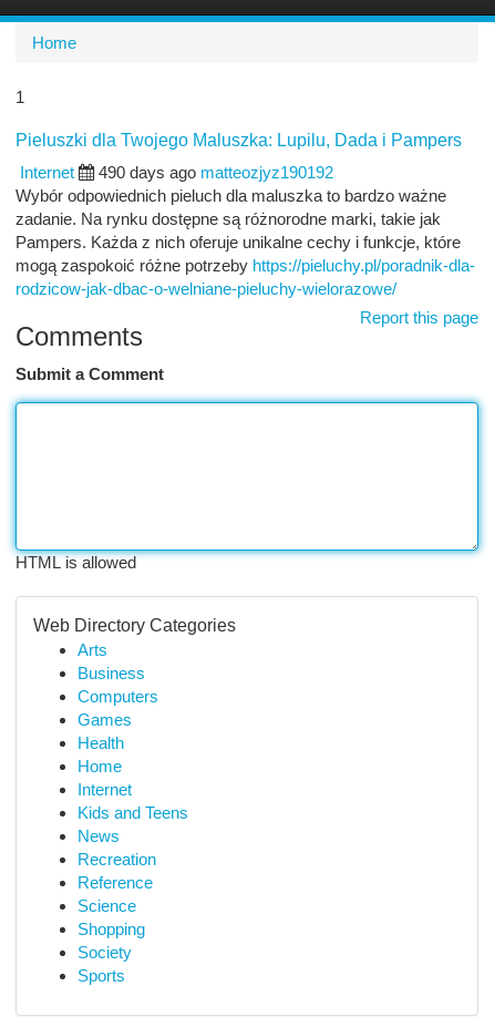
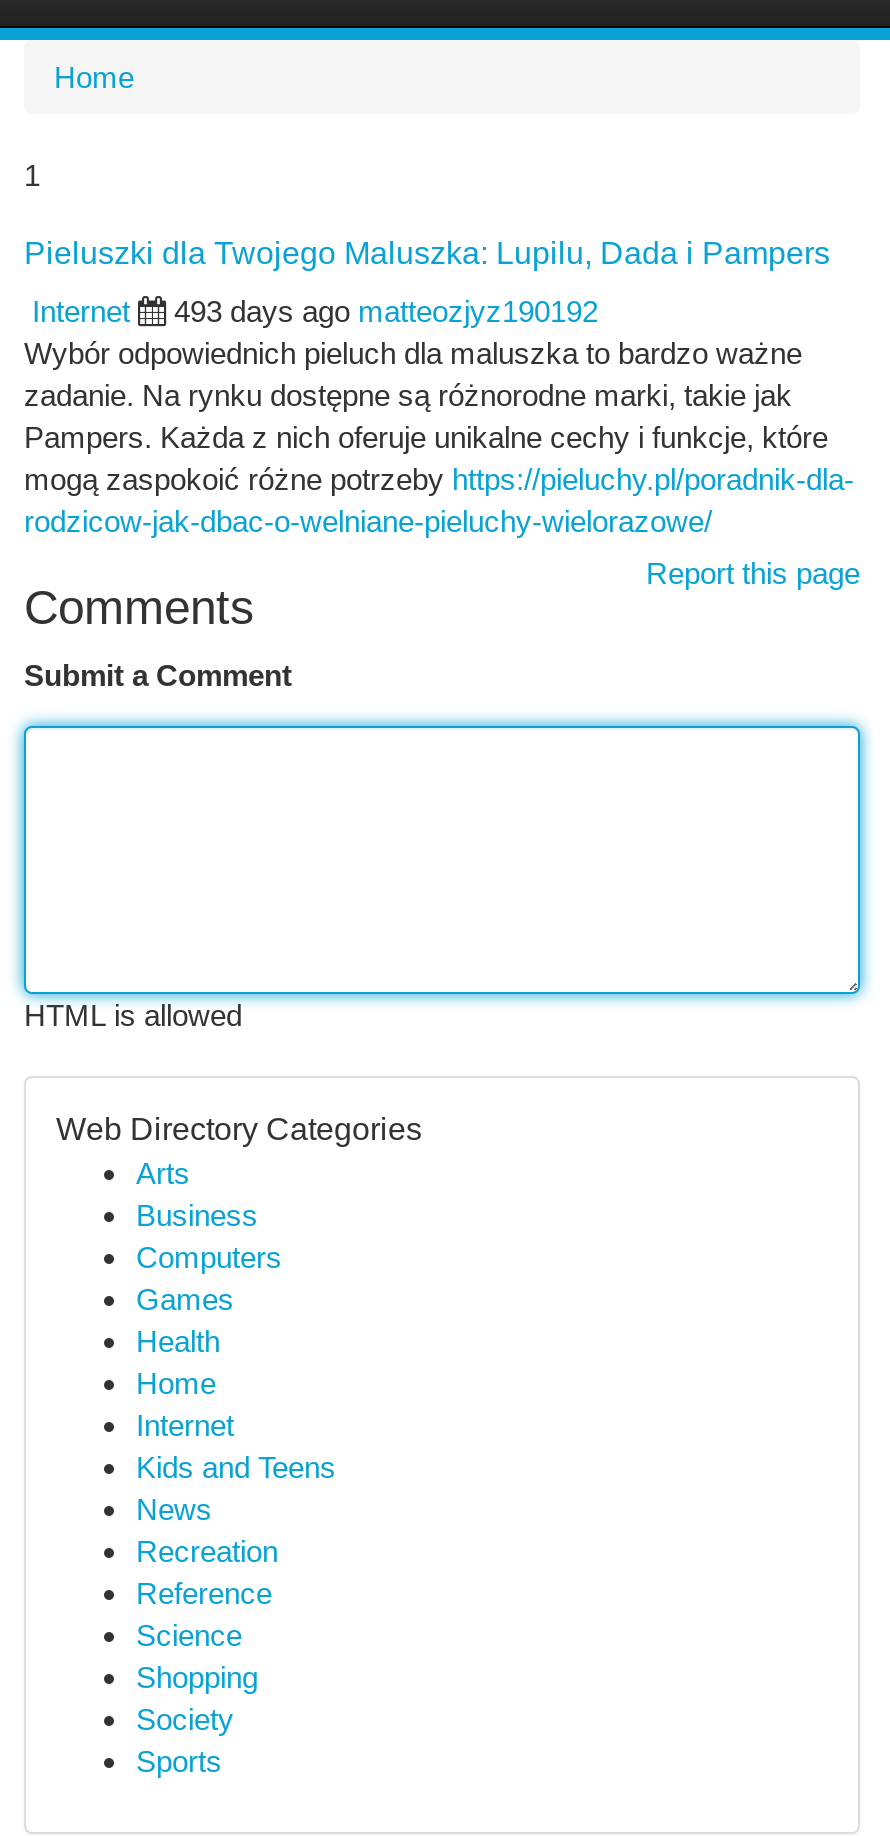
[99,163,333,182] 490 days ago matteozjyz190192 -> [174,294,598,328] 493 days ago matteozjyz190192

